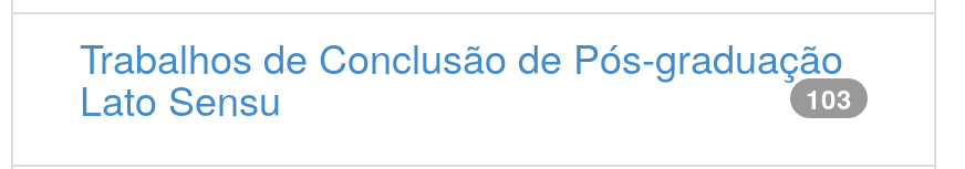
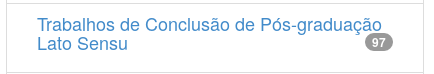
[806,78,852,118] 103 -> [372,33,386,51] 97

